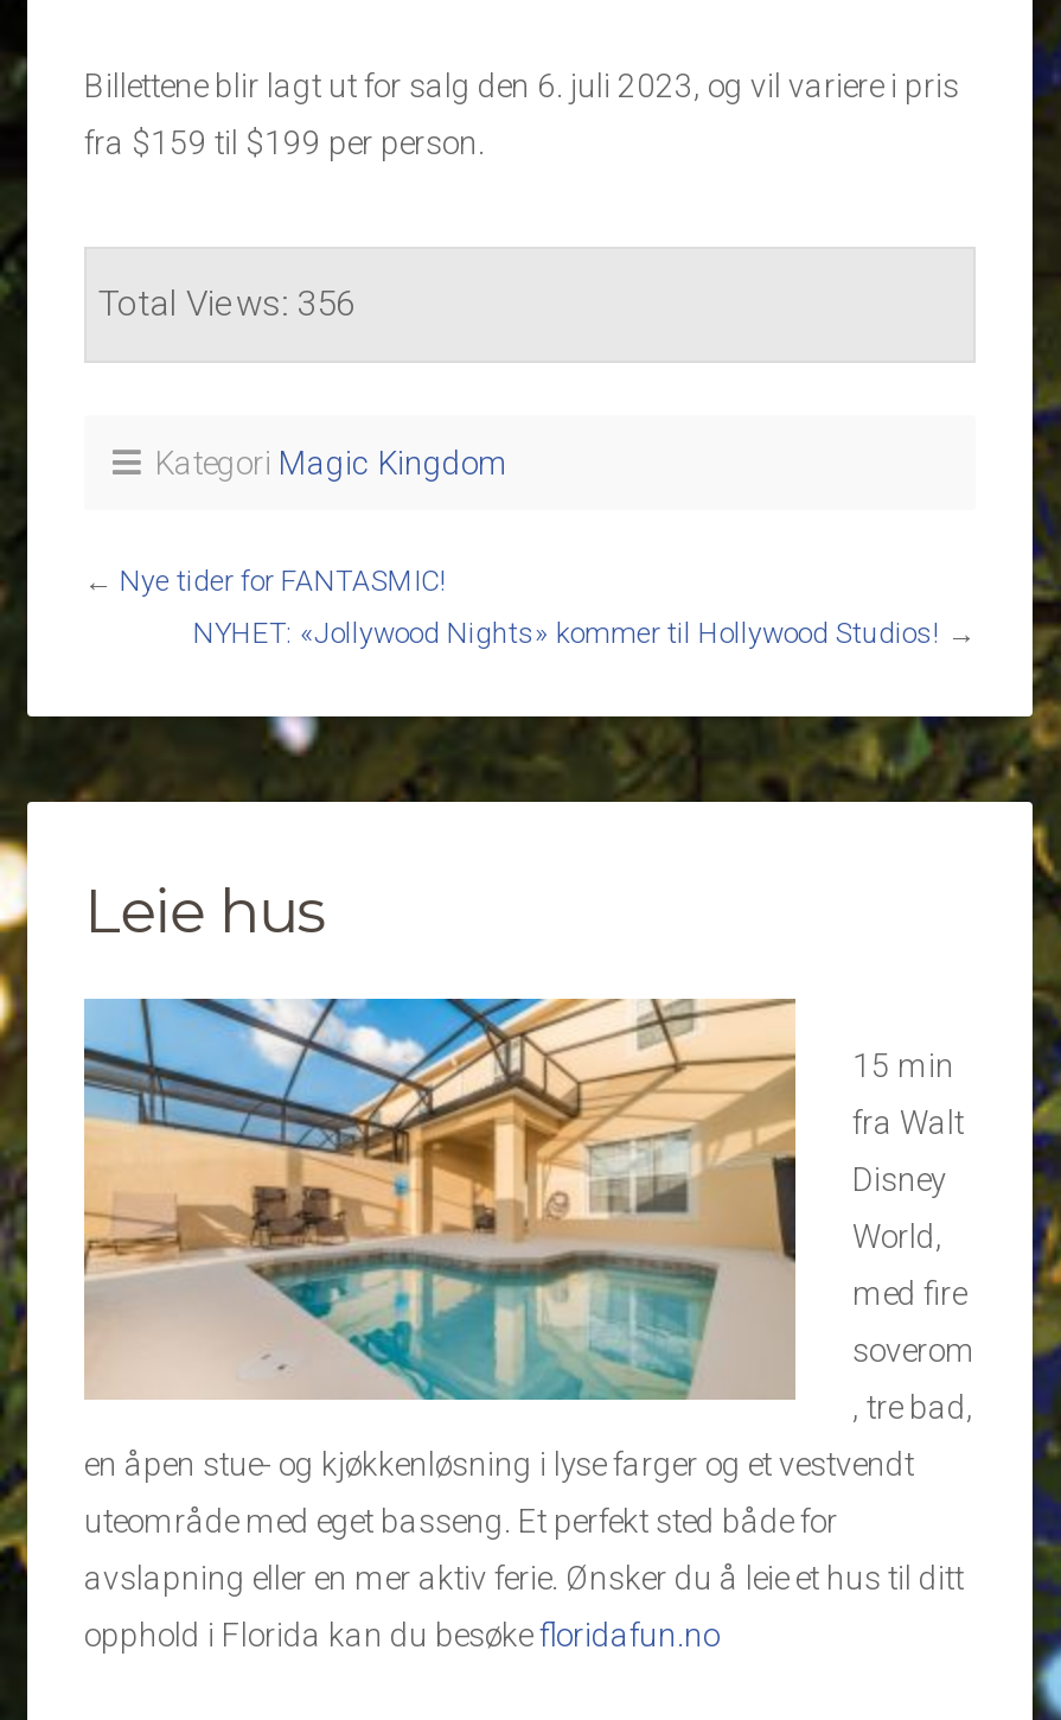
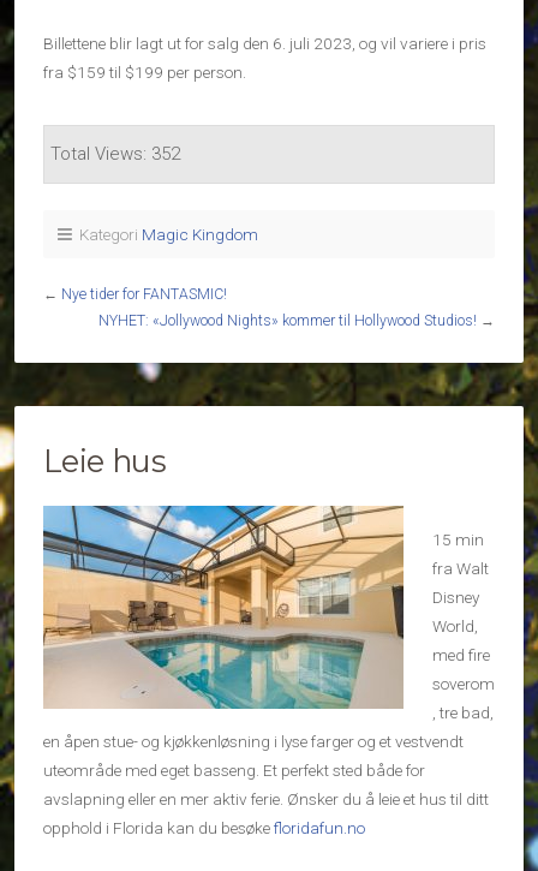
[98,283,354,325] Total Views: 356 -> [50,143,180,165] Total Views: 352

